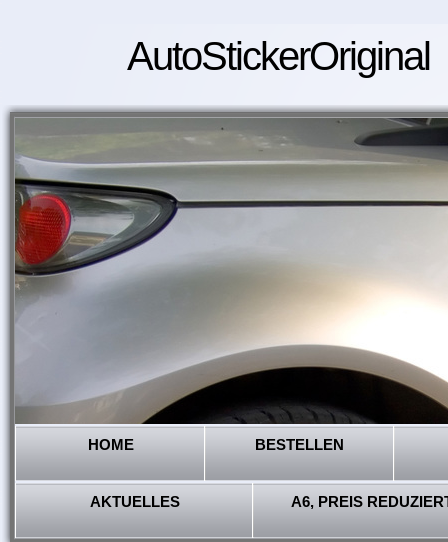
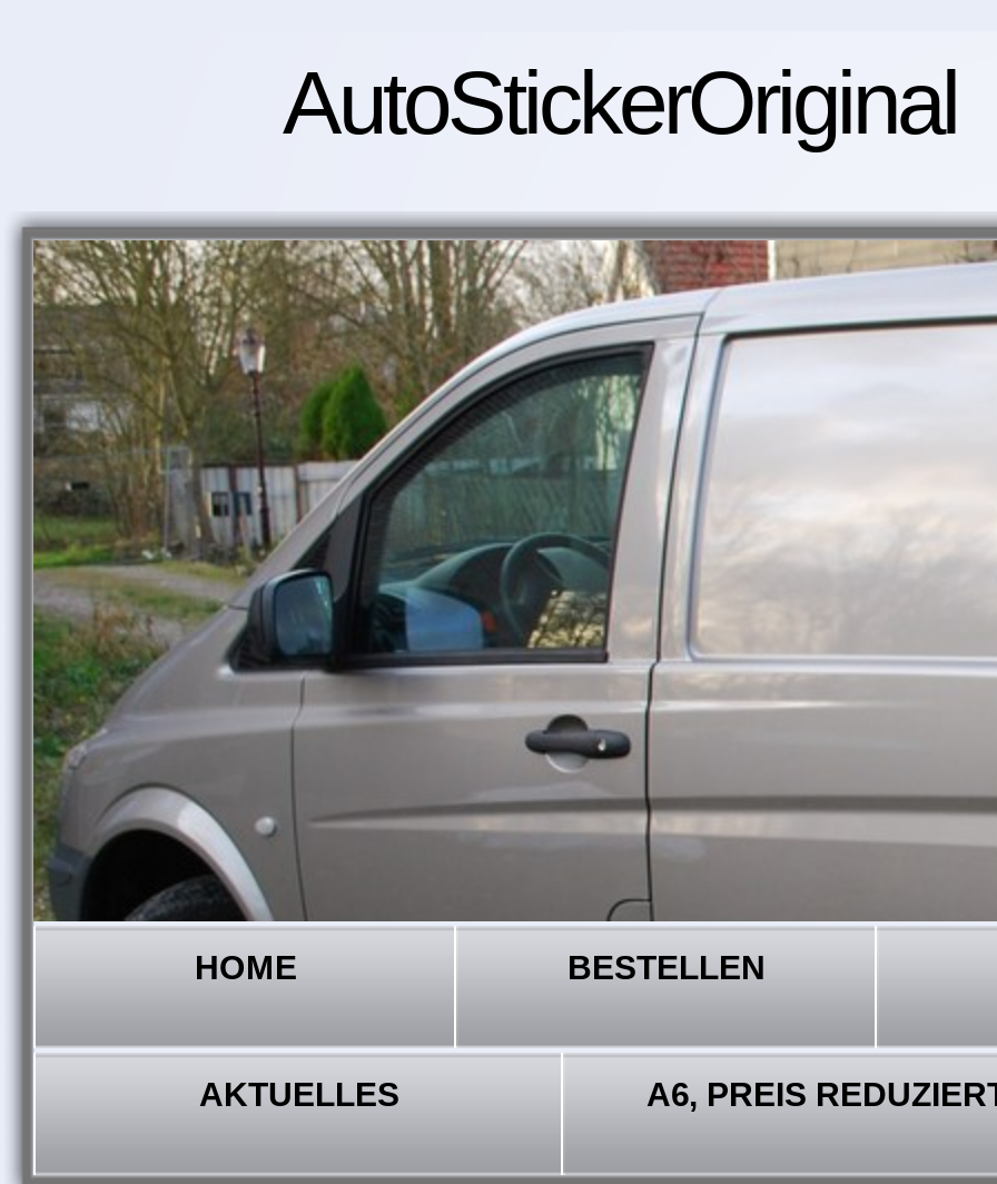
[15,118,445,424] [image] -> [33,238,990,921] [image]

